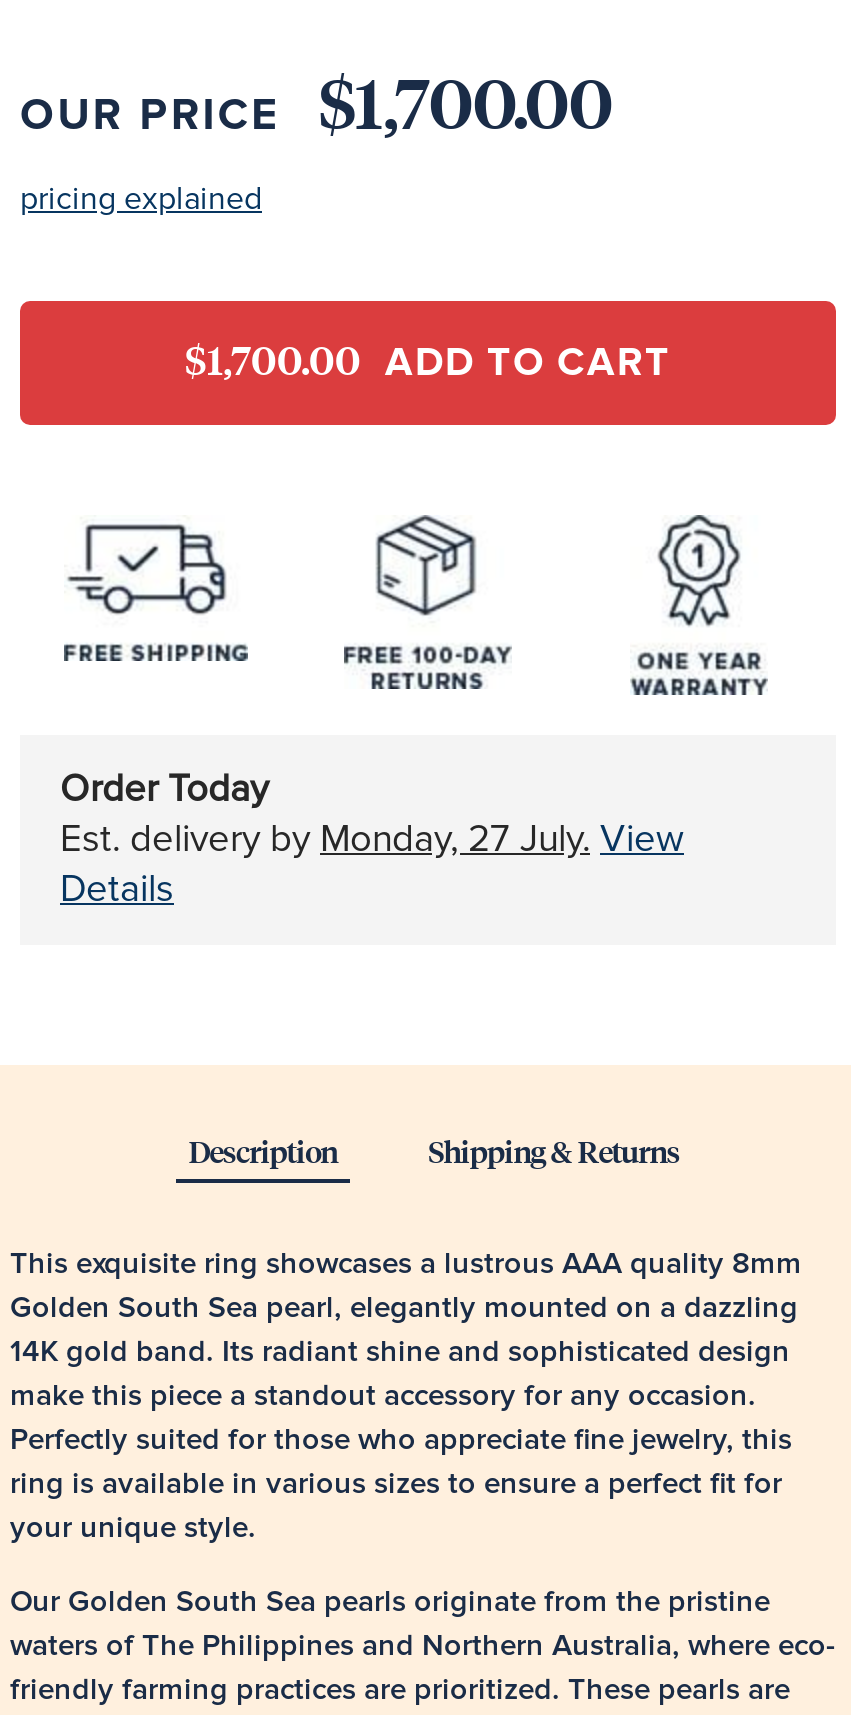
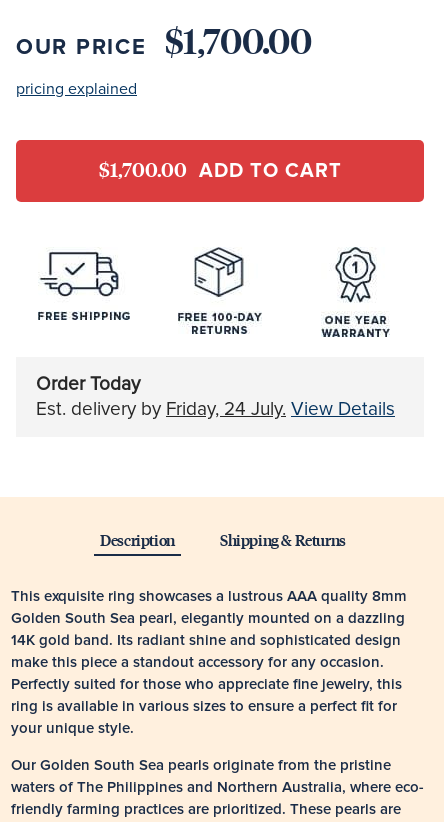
[60,817,684,913] Est. delivery by Monday, 27 July. View | Details -> [36,398,395,421] Est. delivery by Friday, 24 July. View Details

